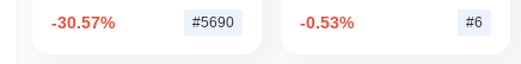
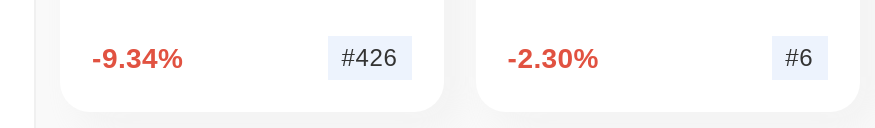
[51,13,234,32] -30.57% | #5690 -> [92,41,398,73] -9.34% | #426
[300,13,353,32] -0.53% -> [508,41,598,73] -2.30%

